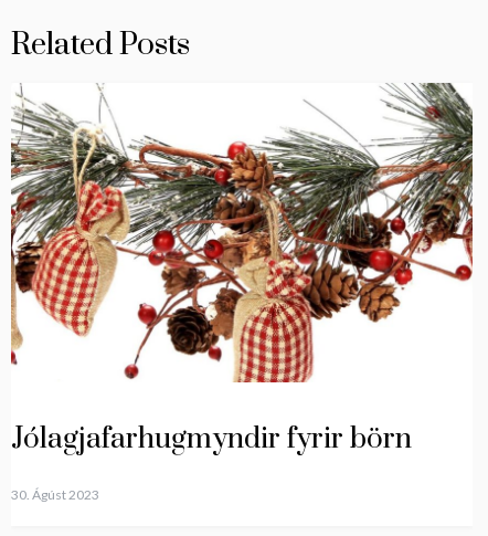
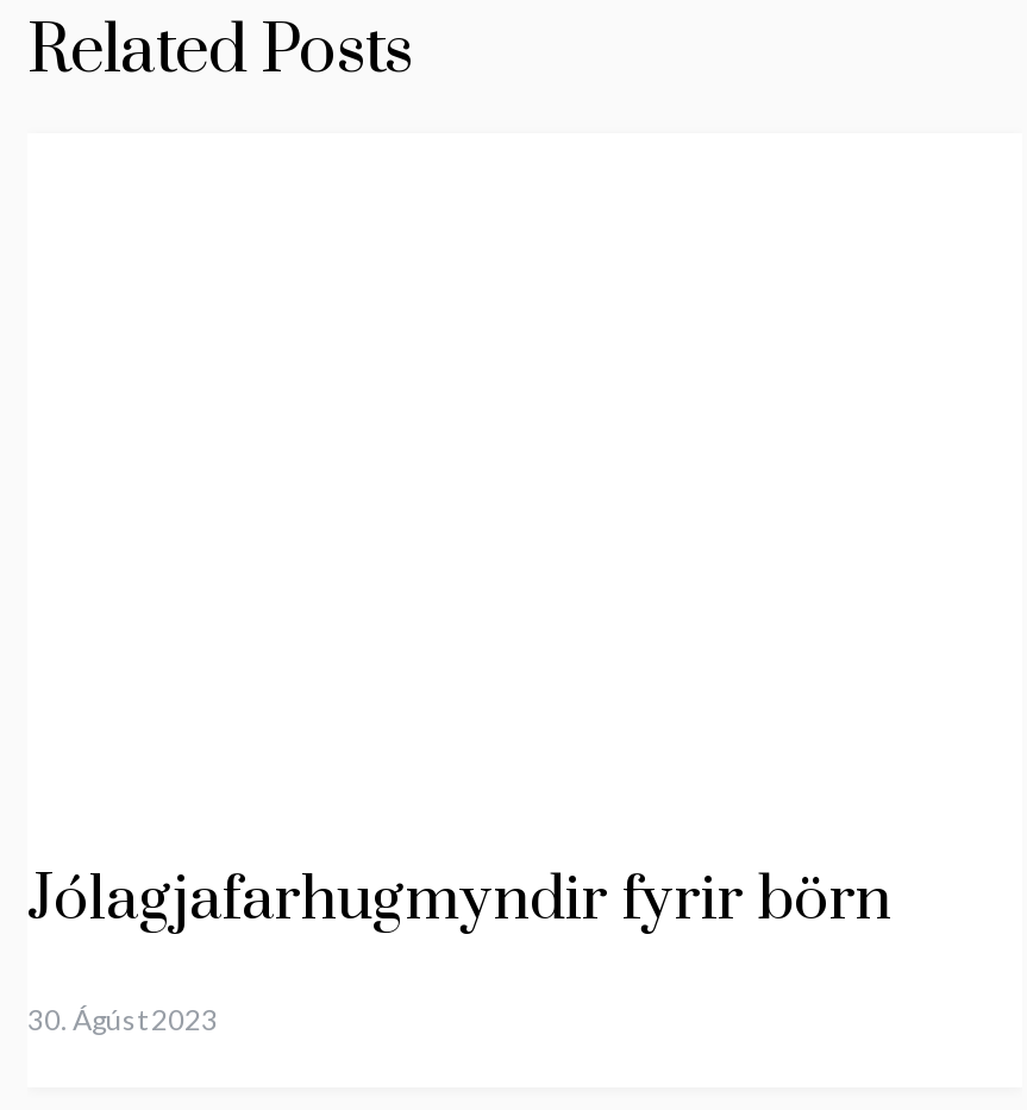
[10,82,474,383] [image] -> none

